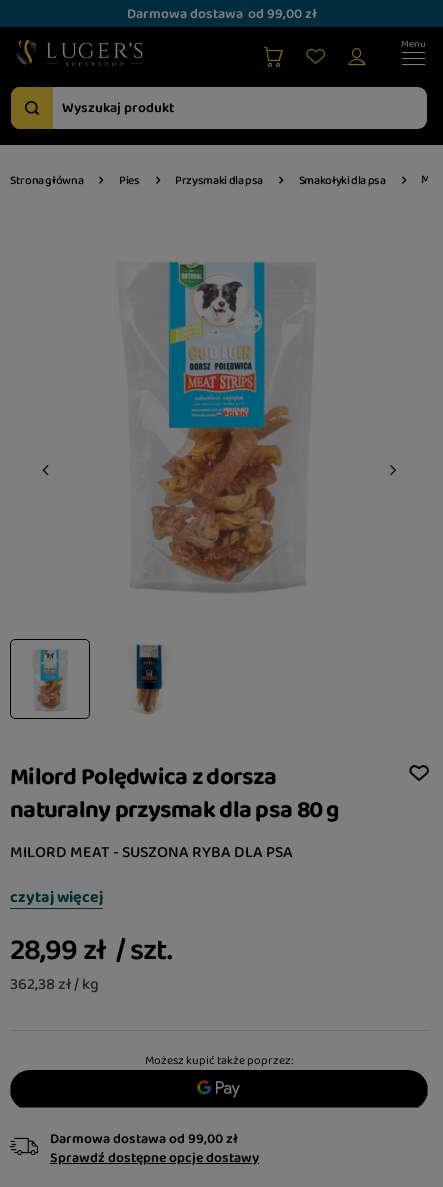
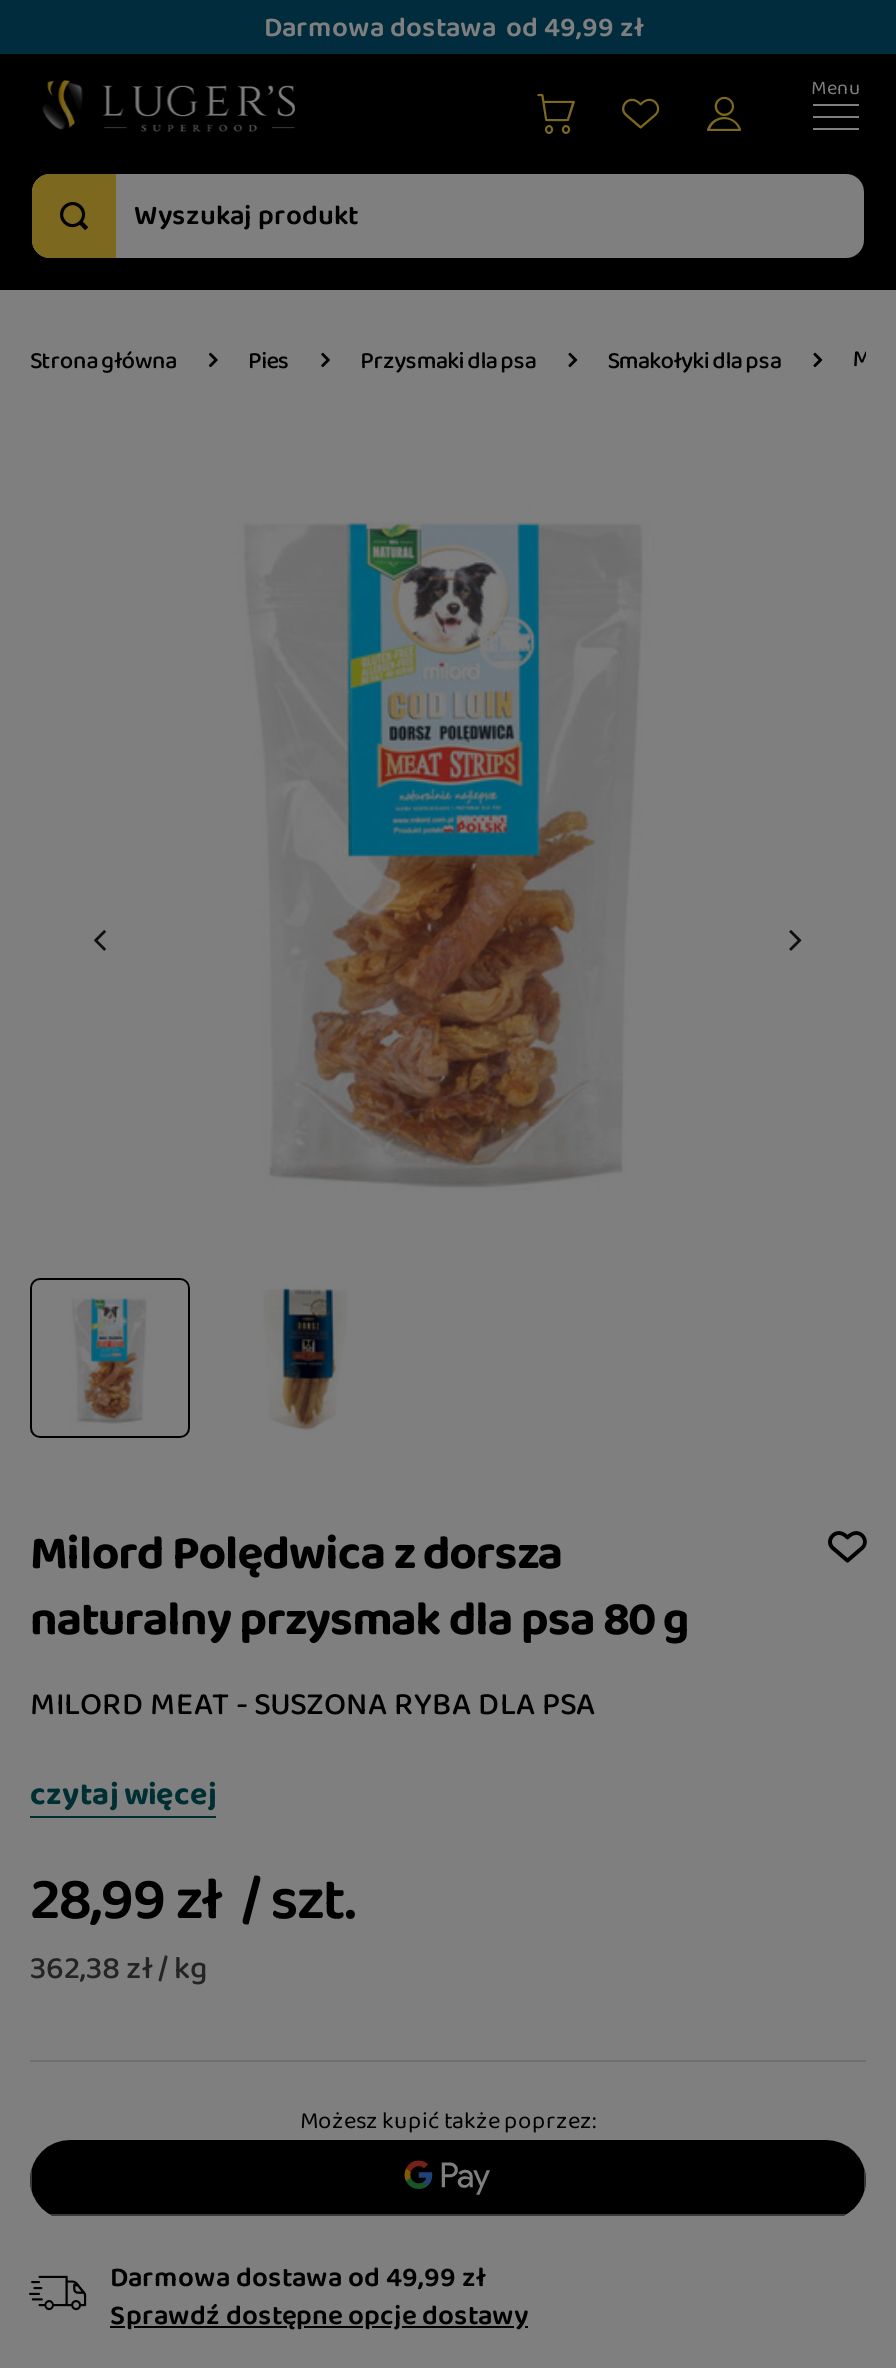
[127,2,317,24] Darmowa dostawa od 99,00 zł -> [264,5,644,49] Darmowa dostawa od 49,99 zł
[50,1128,238,1150] Darmowa dostawa od 99,00 zł -> [110,2256,486,2300] Darmowa dostawa od 49,99 zł

